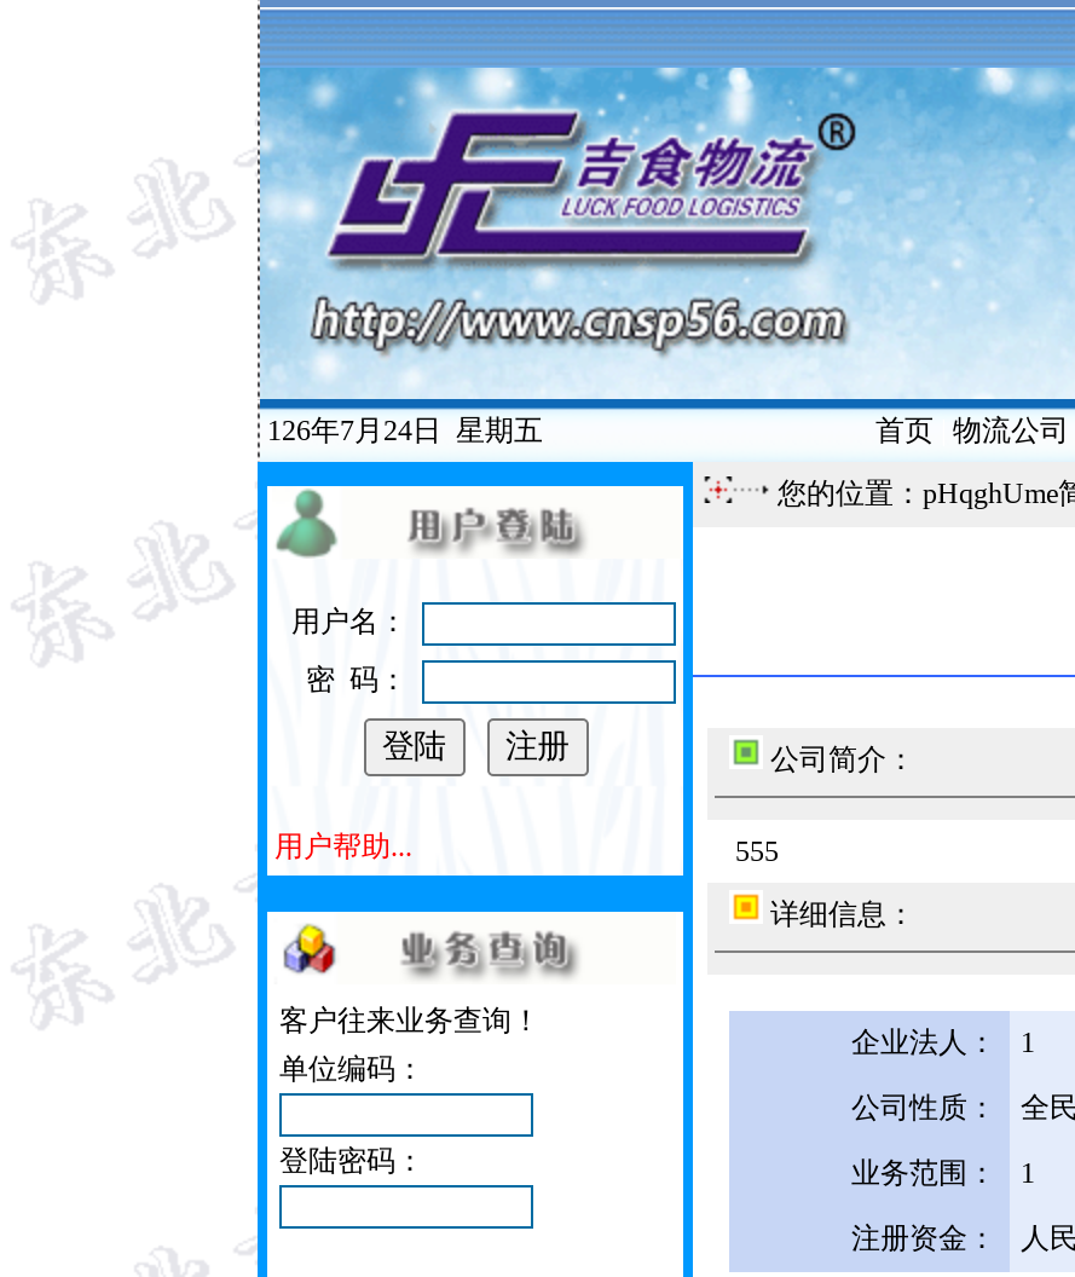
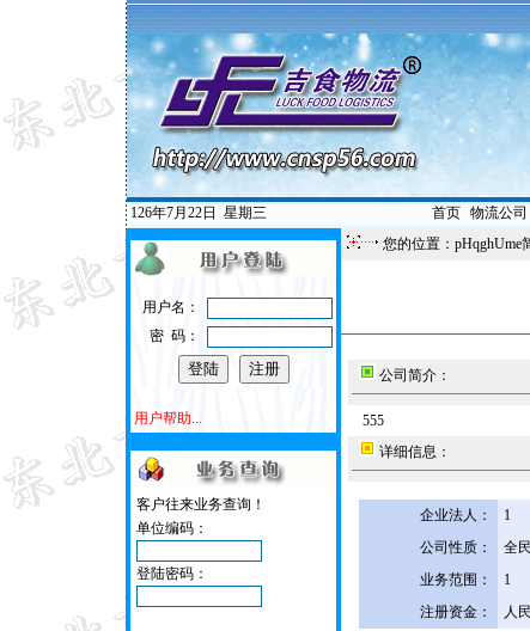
[267,414,543,447] 126年7月24日 星期五 -> [130,204,267,221] 126年7月22日 星期三

